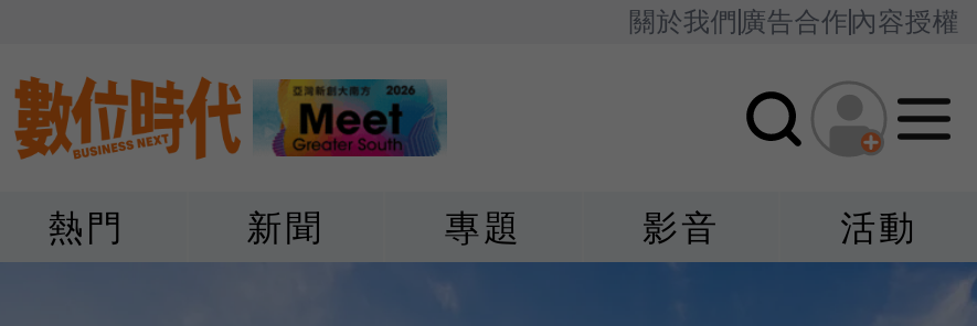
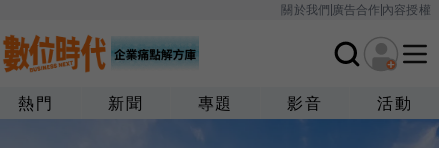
[262,77,443,159] [image] -> [114,36,196,71] [image]

